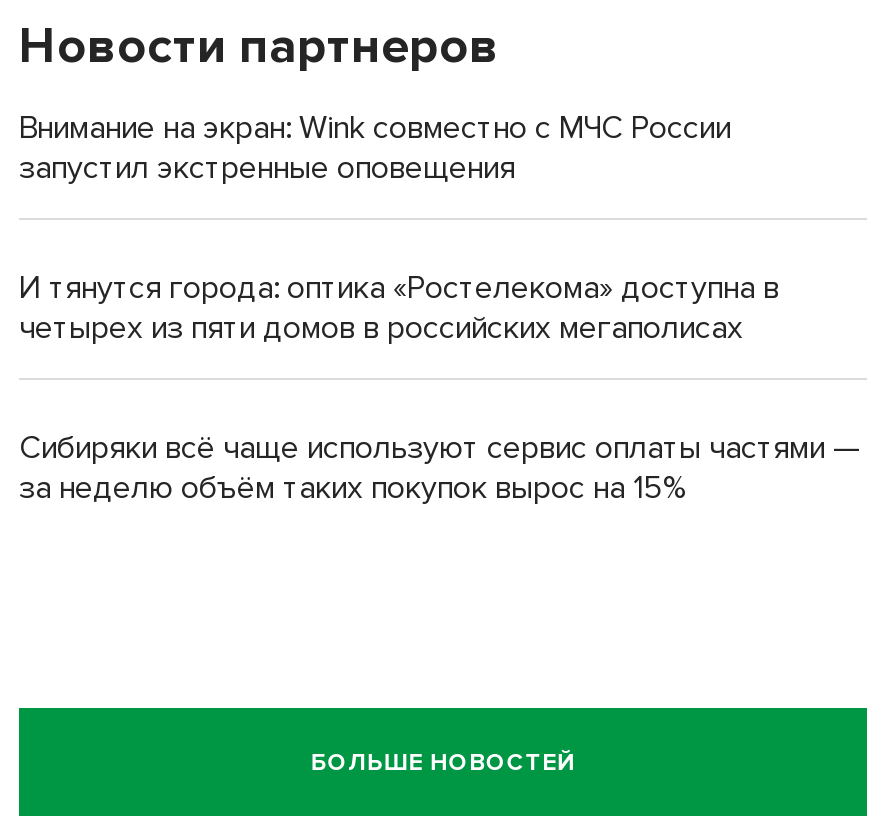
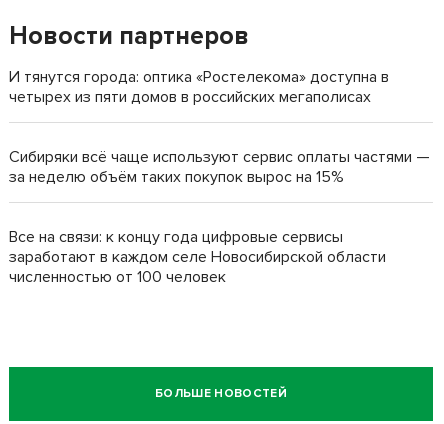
[19,108,731,188] Внимание на экран: Wink совместно с МЧС России | запустил экстренные оповещения -> none
moved [19,268,861,508] -> [9,67,430,187]: И тянутся города: оптика «Ростелекома» доступна в | четырех из пяти домов в российских мегаполисах | Сибиряки всё чаще используют сервис оплаты частями — | за неделю объём таких покупок вырос на 15%
none -> [9,227,386,287] Все на связи: к концу года цифровые сервисы | заработают в каждом селе Новосибирской области | численностью от 100 человек

